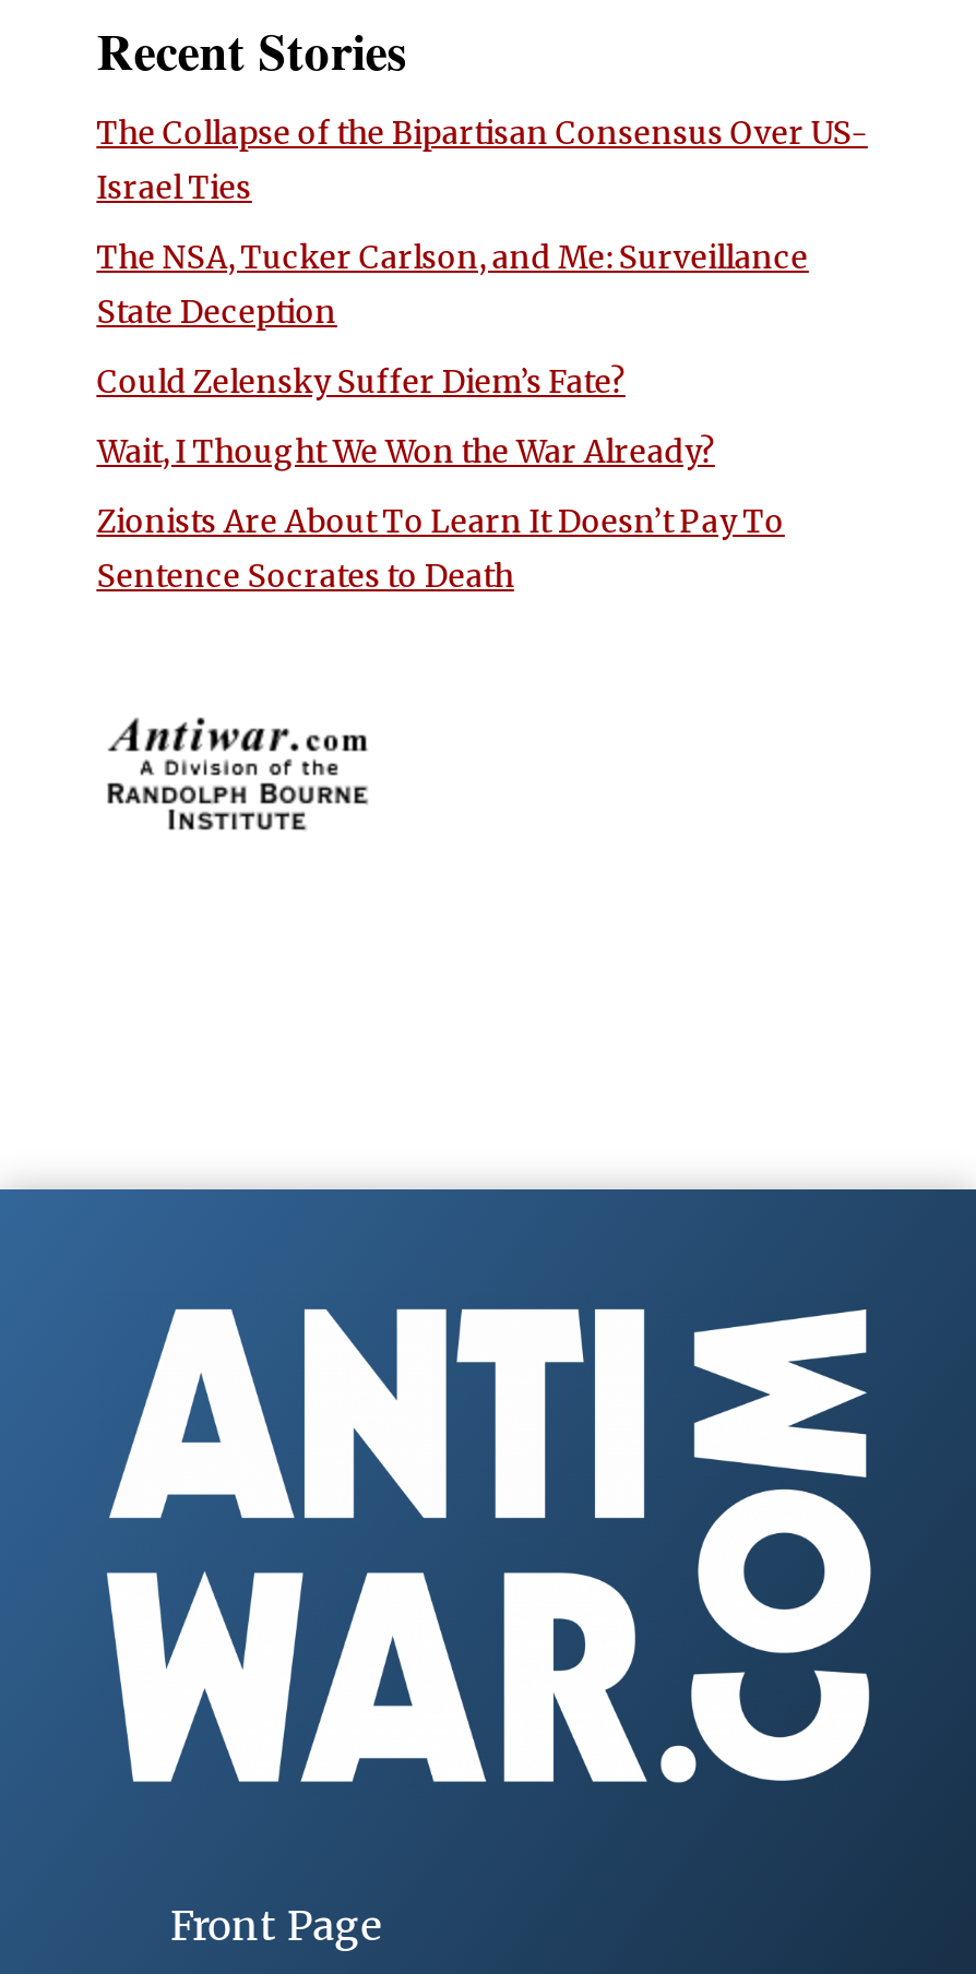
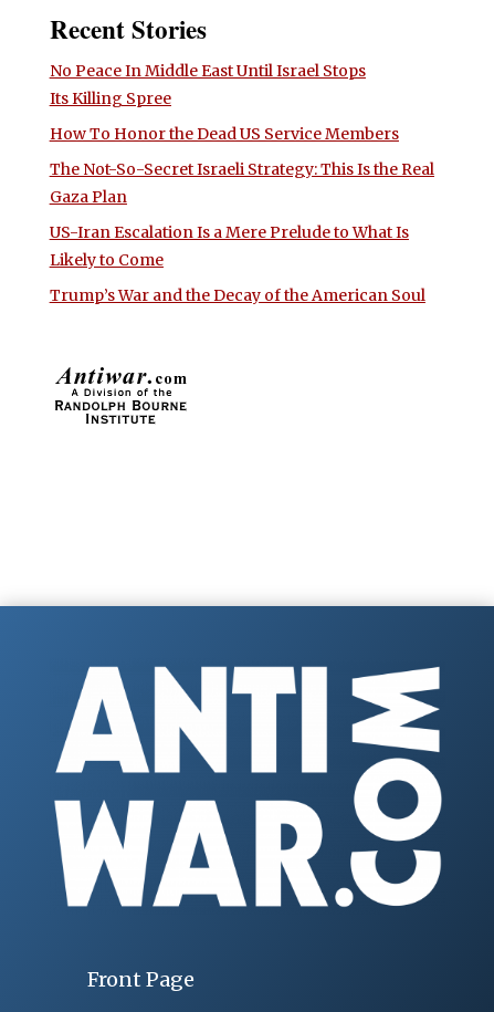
[97,114,867,208] The Collapse of the Bipartisan Consensus Over US- | Israel Ties -> [50,61,366,108] No Peace In Middle East Until Israel Stops | Its Killing Spree
[97,238,809,332] The NSA, Tucker Carlson, and Me: Surveillance | State Deception -> [50,124,399,144] How To Honor the Dead US Service Members
[97,363,625,402] Could Zelensky Suffer Diem’s Fate? -> [50,159,434,207] The Not-So-Secret Israeli Strategy: This Is the Real | Gaza Plan
[97,432,715,472] Wait, I Thought We Won the War Already? -> [50,222,409,270] US-Iran Escalation Is a Mere Prelude to What Is | Likely to Come
[97,502,785,596] Zionists Are About To Learn It Doesn’t Pay To | Sentence Socrates to Death -> [50,285,425,305] Trump’s War and the Decay of the American Soul

